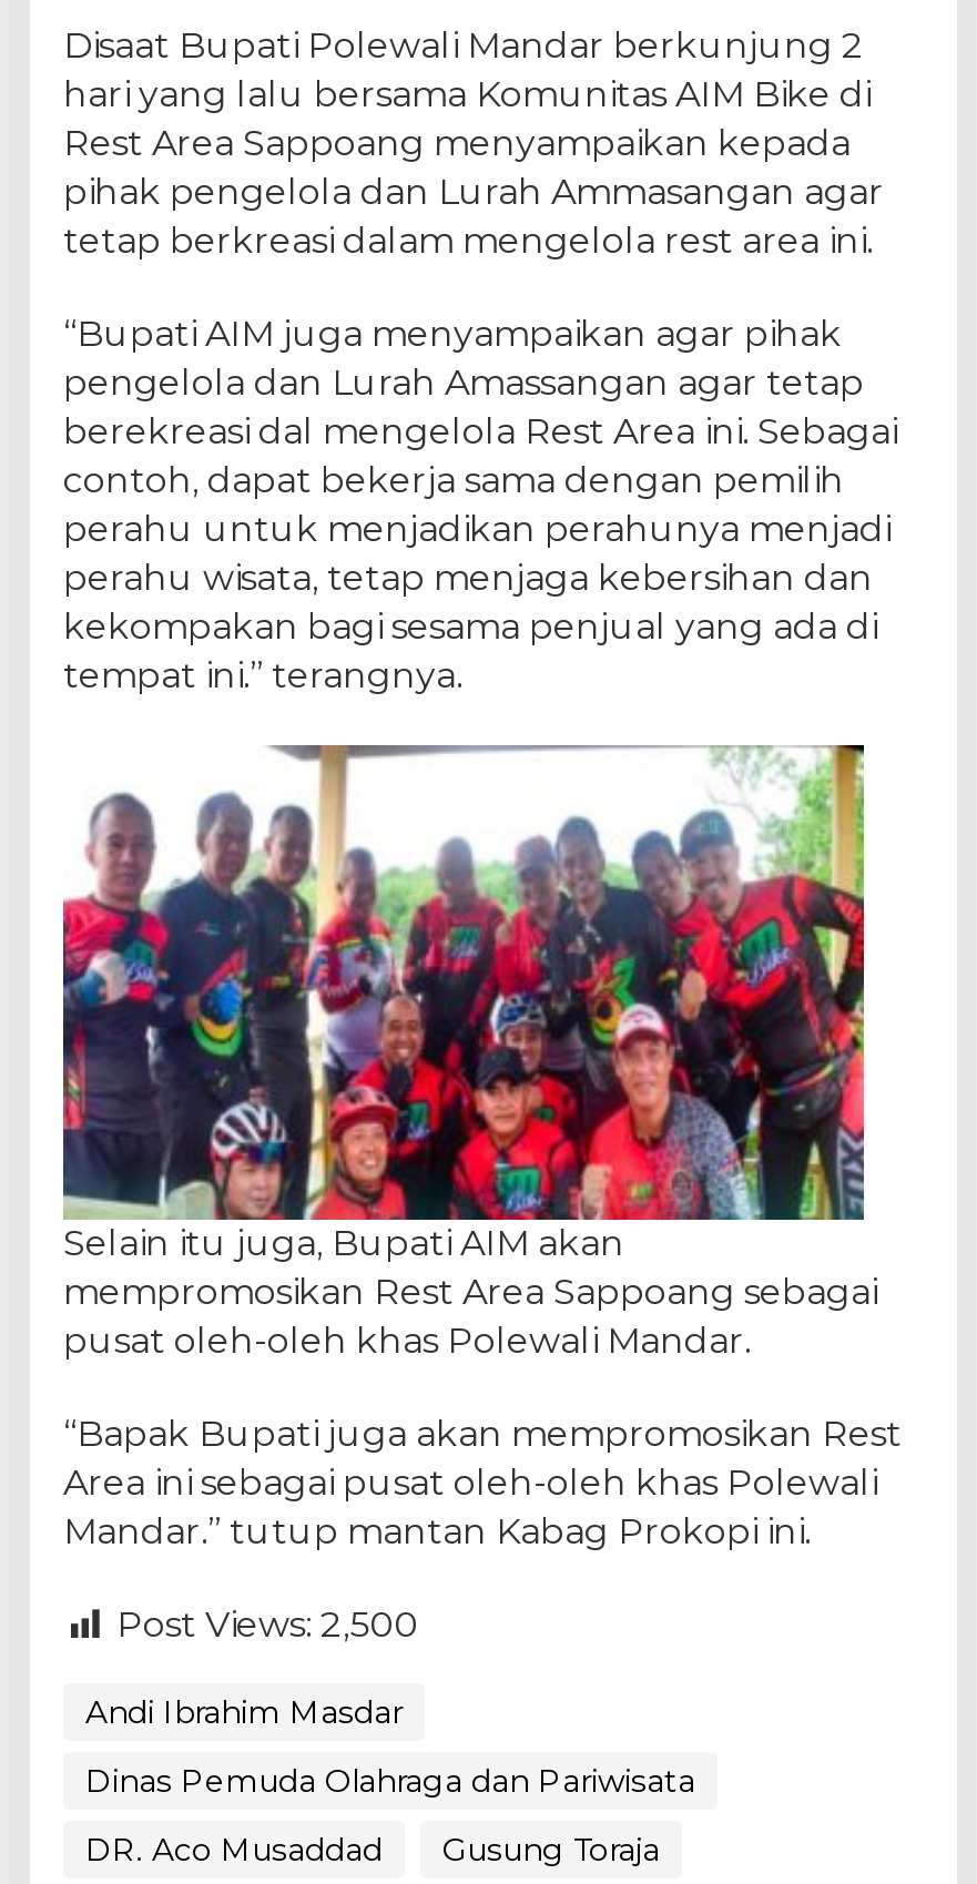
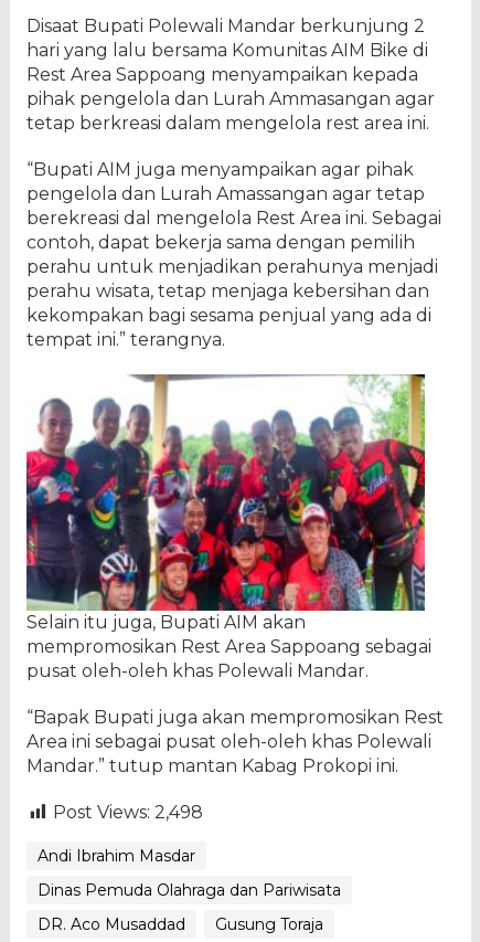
[116,1603,418,1645] Post Views: 2,500 -> [53,802,203,823] Post Views: 2,498

